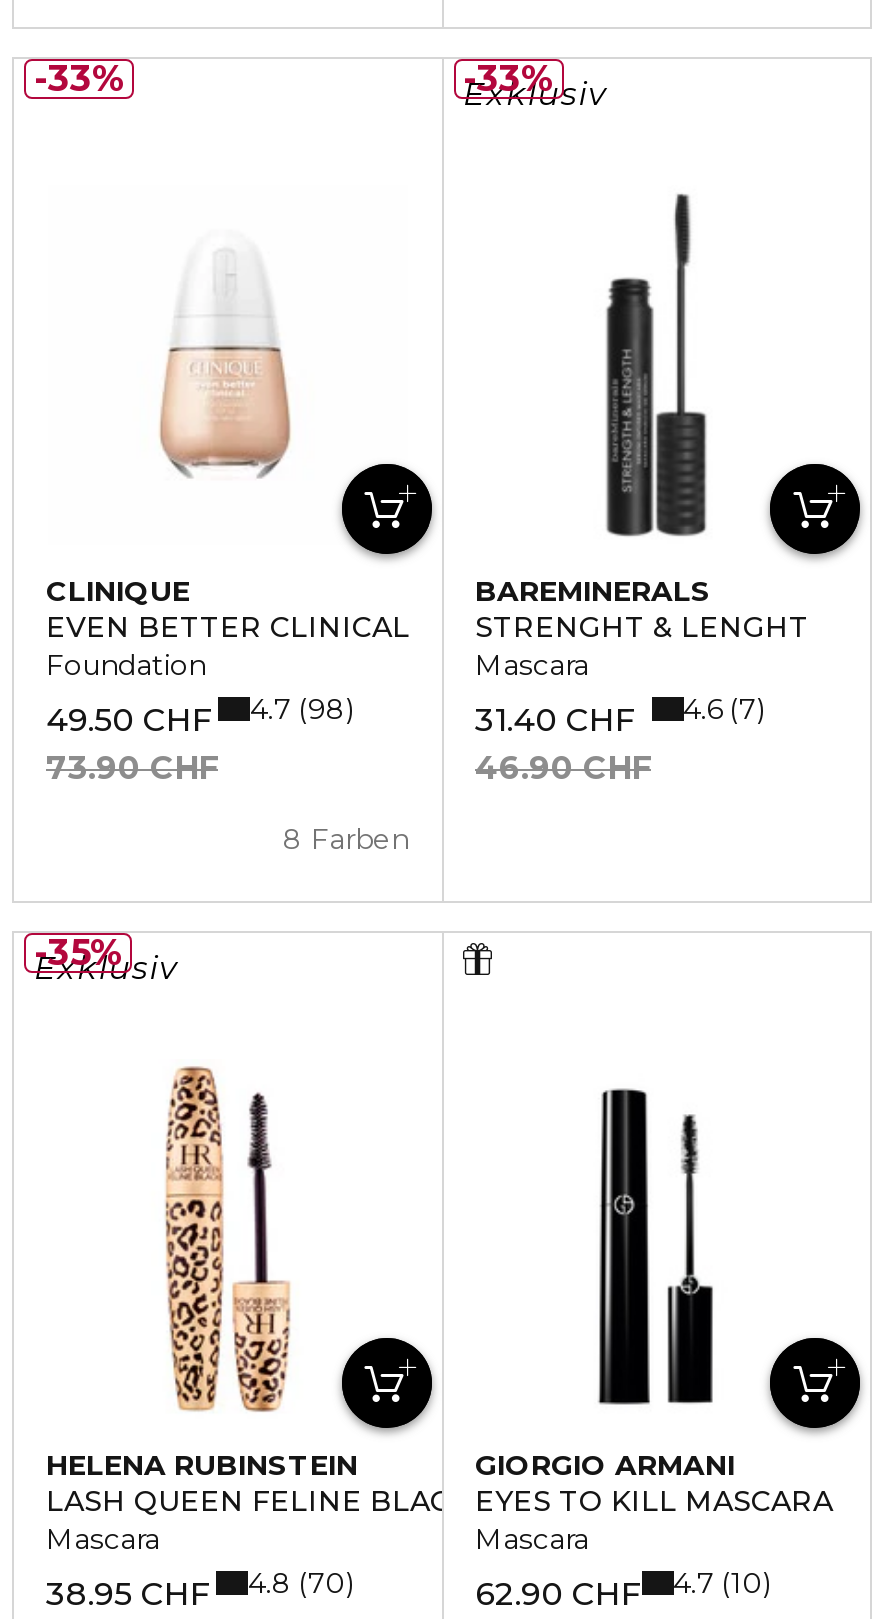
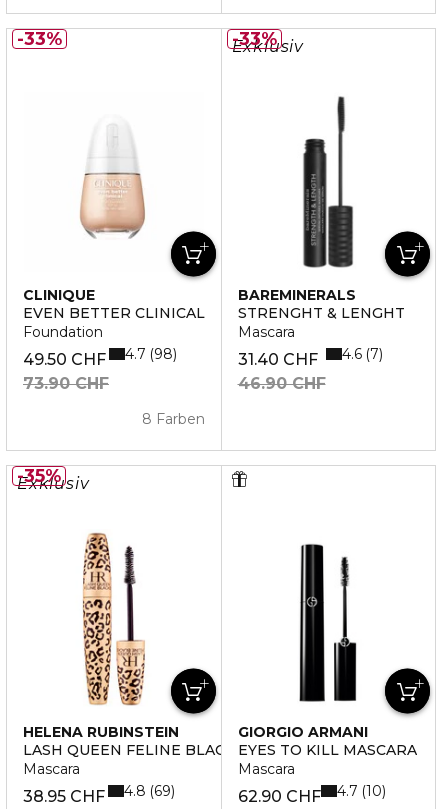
[46,1564,346,1613] 38.95 CHF 4.8 70 -> [23,781,171,806] 38.95 CHF 4.8 69

